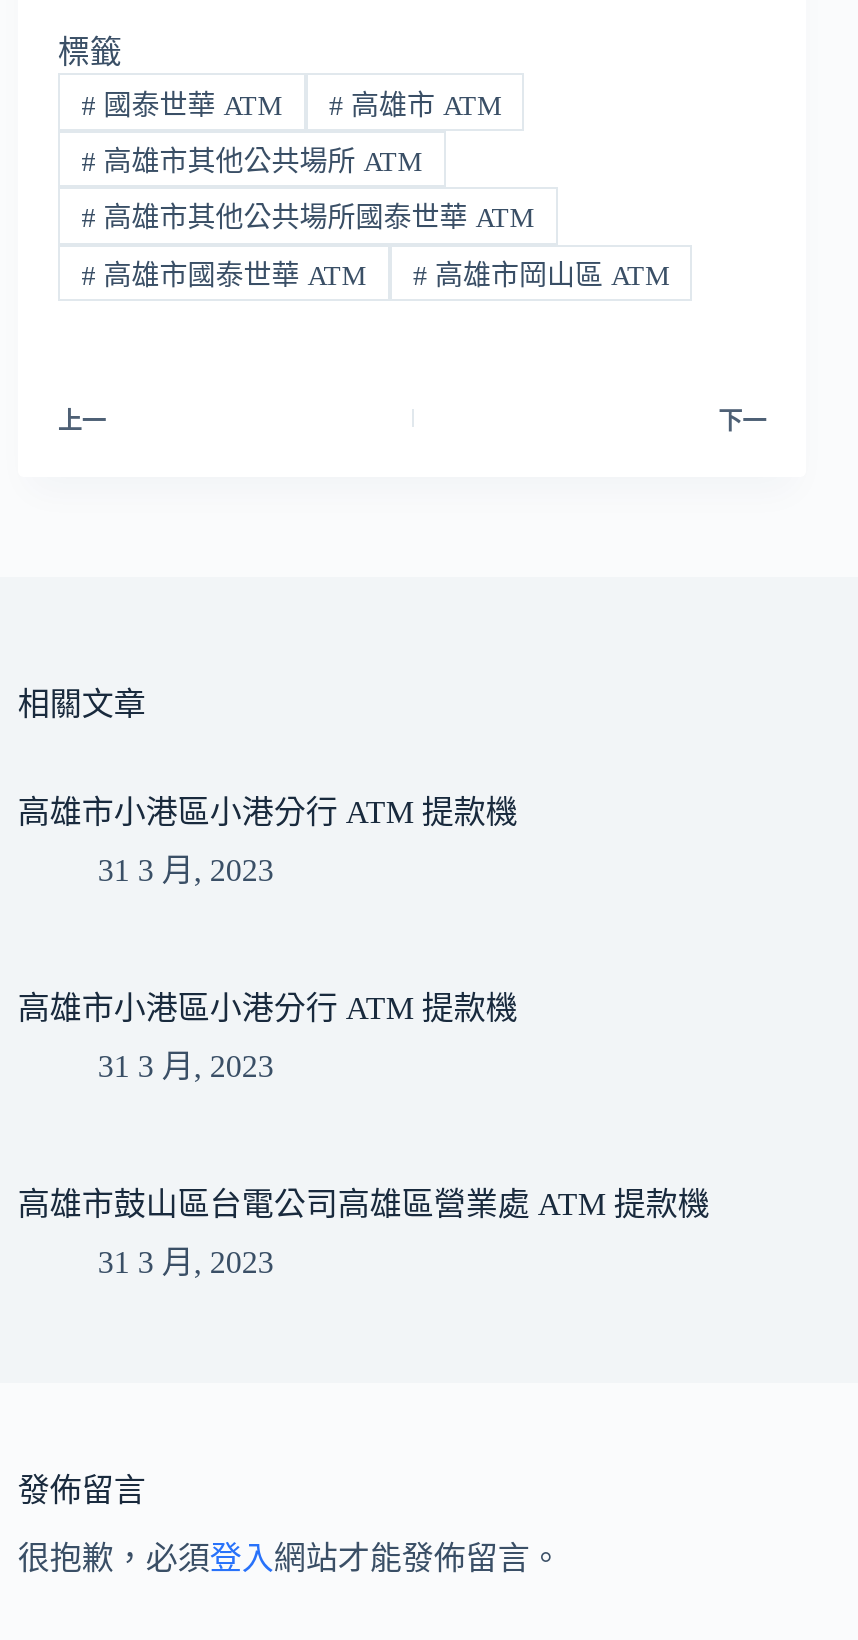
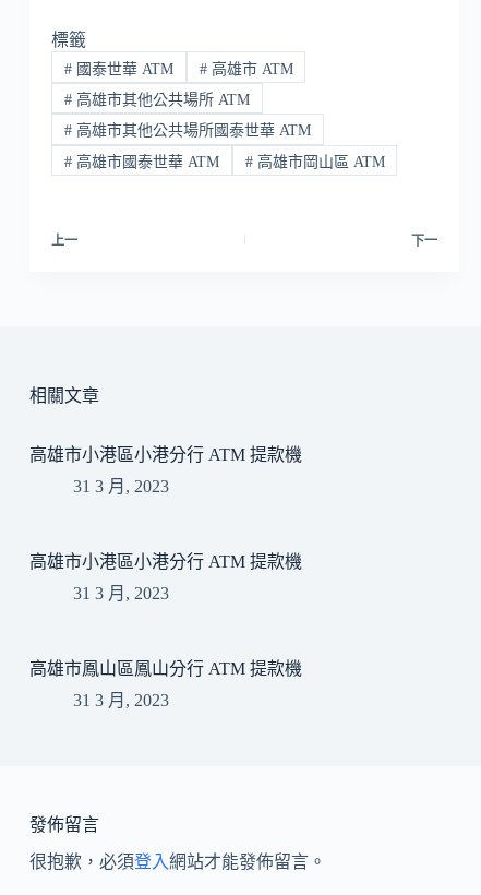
[18,1186,710,1220] 高雄市鼓山區台電公司高雄區營業處 ATM 提款機 -> [29,659,302,677] 高雄市鳳山區鳳山分行 ATM 提款機

